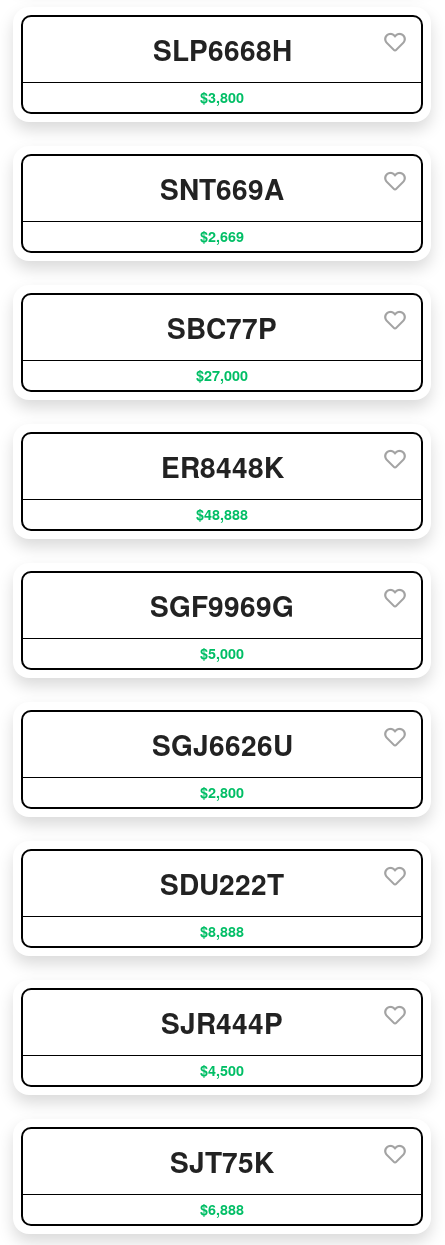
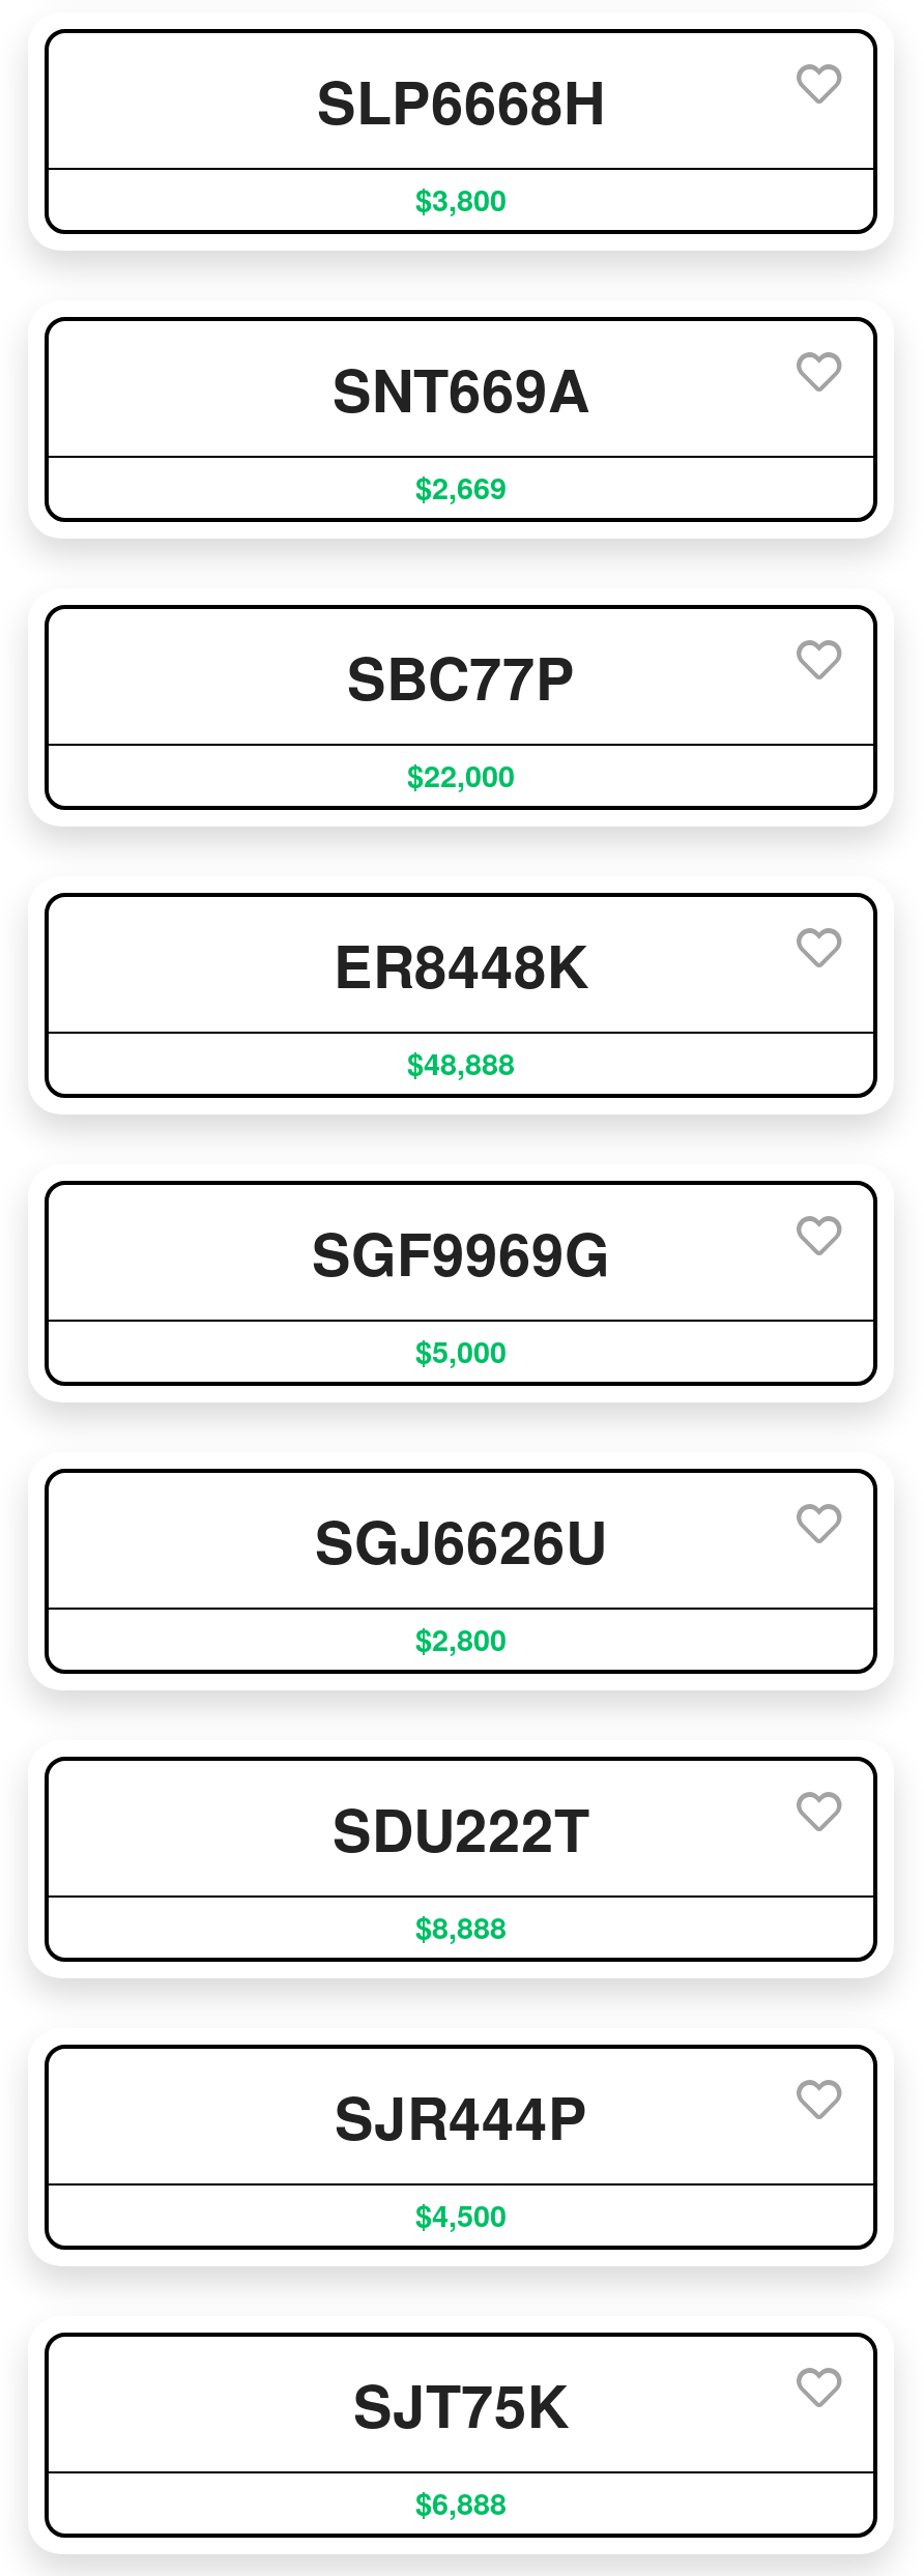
[196,365,248,385] $27,000 -> [407,754,515,795] $22,000

